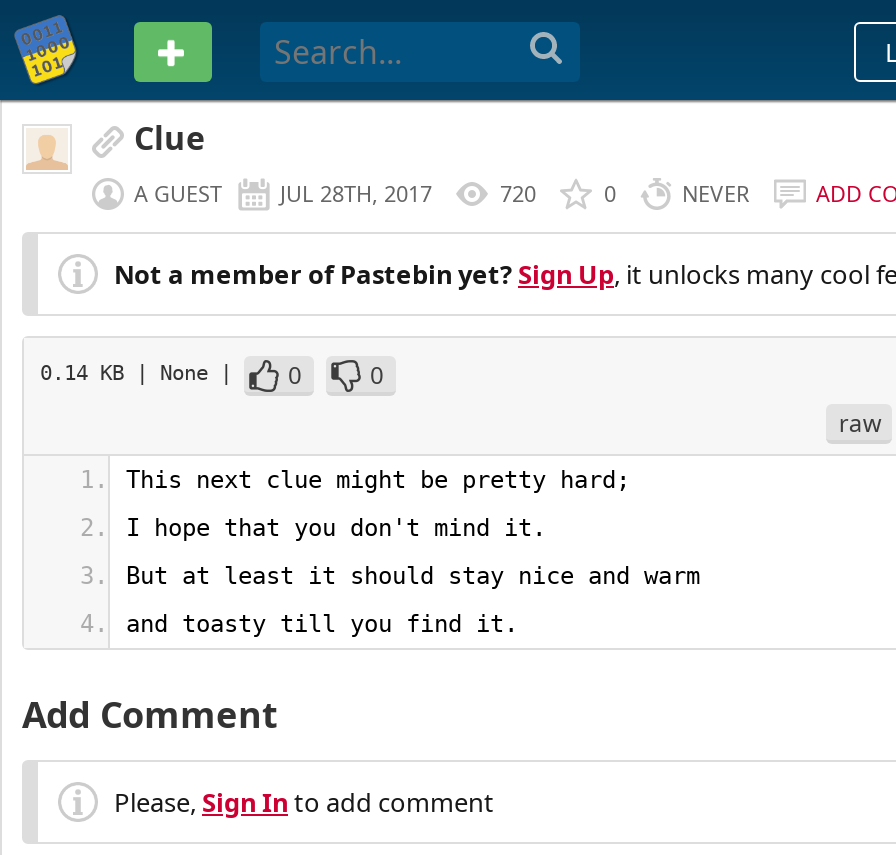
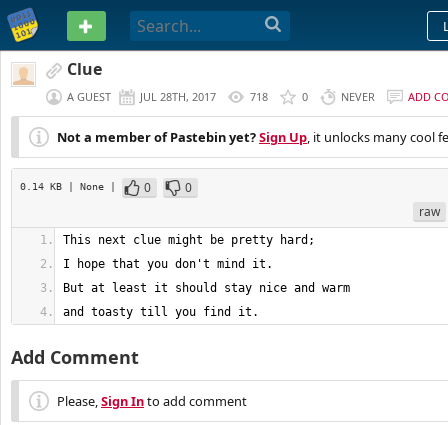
[500,178,536,208] 720 -> [250,89,268,104] 718

